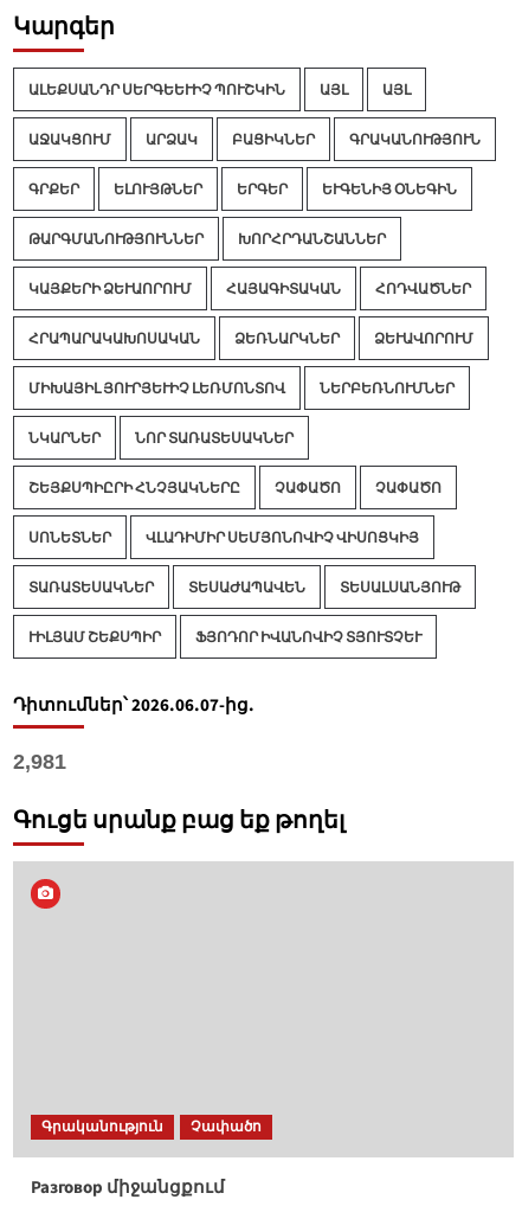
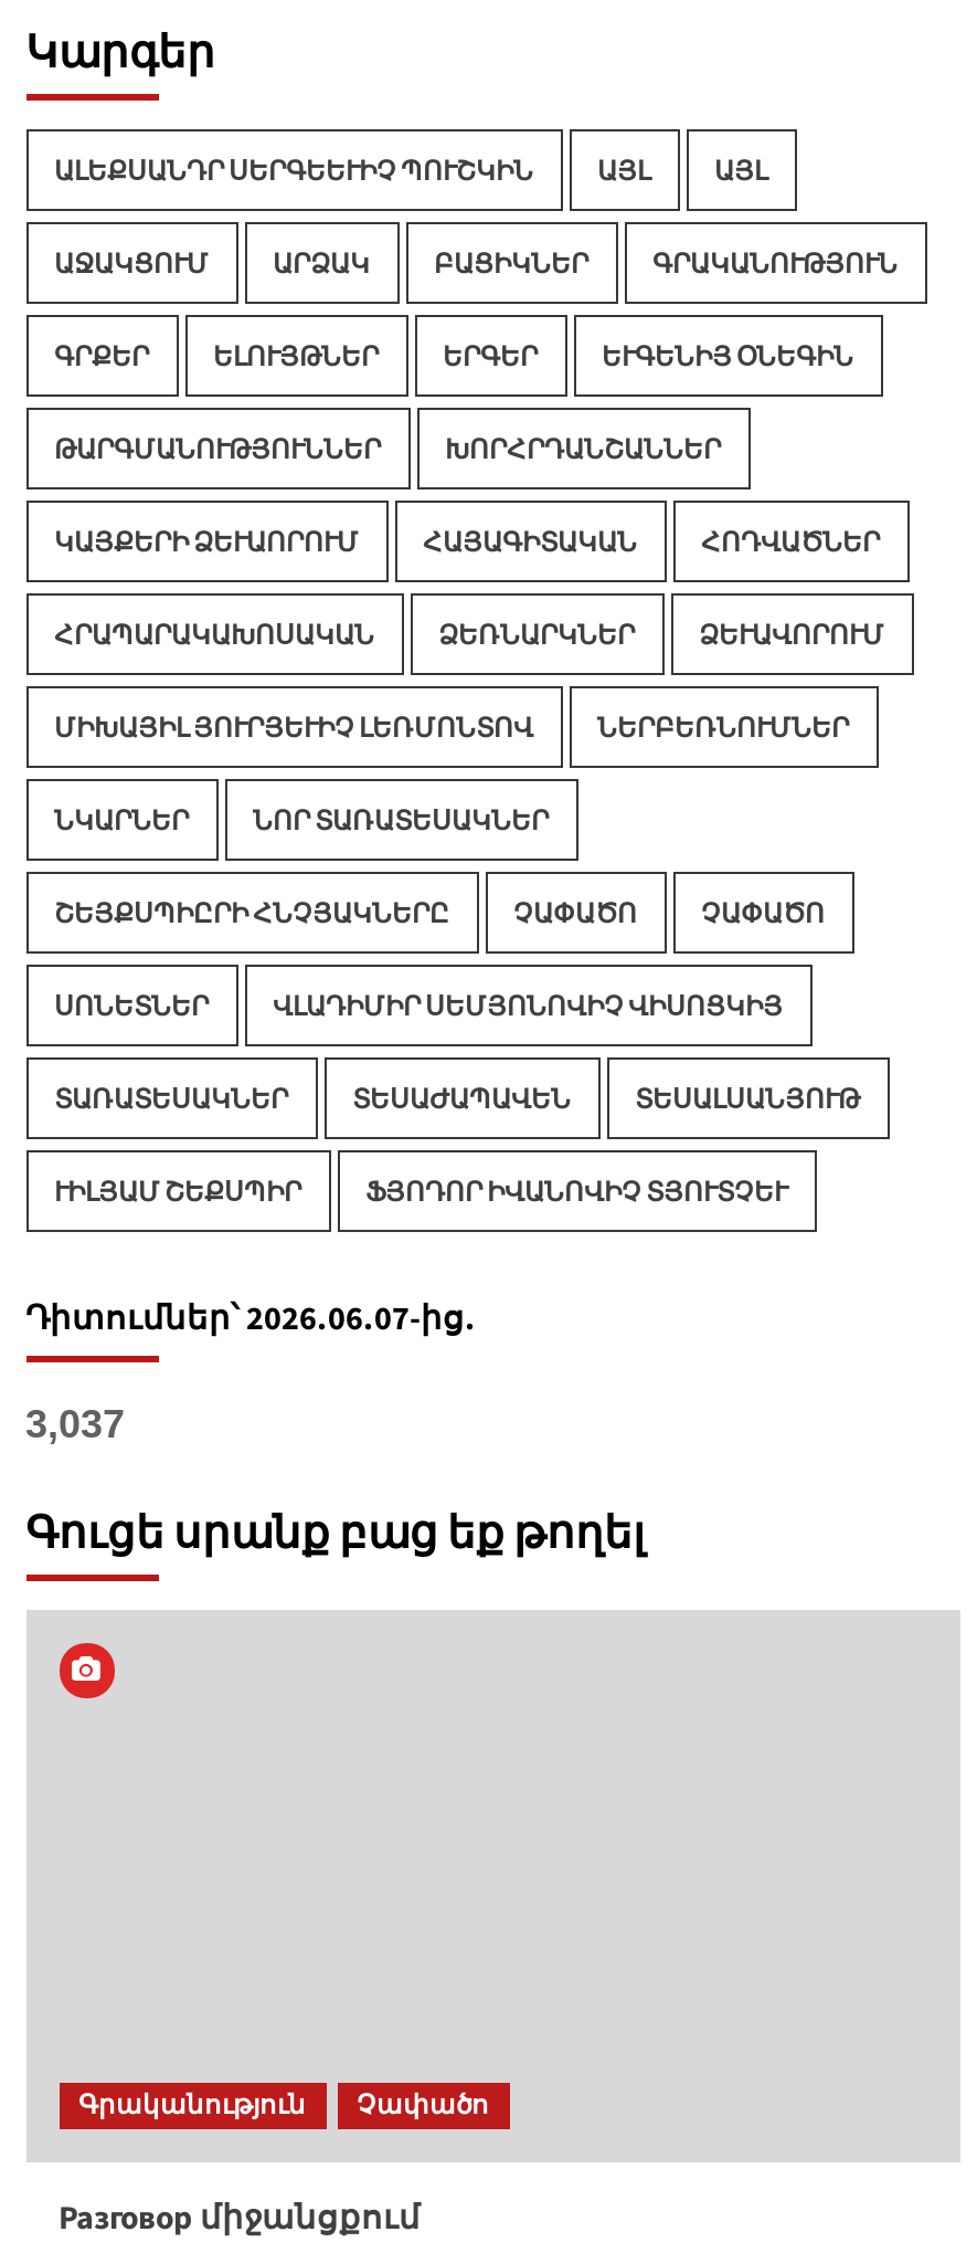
[12,750,66,773] 2,981 -> [25,1402,125,1446] 3,037

